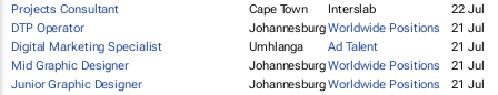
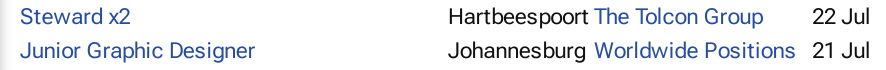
[11,2,376,16] Projects Consultant | Cape Town | Interslab -> [20,3,763,29] Steward x2 | Hartbeespoort The Tolcon Group
[11,20,484,72] DTP Operator | Johannesburg Worldwide Positions | 21 Jul | Digital Marketing Specialist | Umhlanga | Ad Talent | 21 Jul | Mid Graphic Designer | Johannesburg Worldwide Positions | 21 Jul -> none

